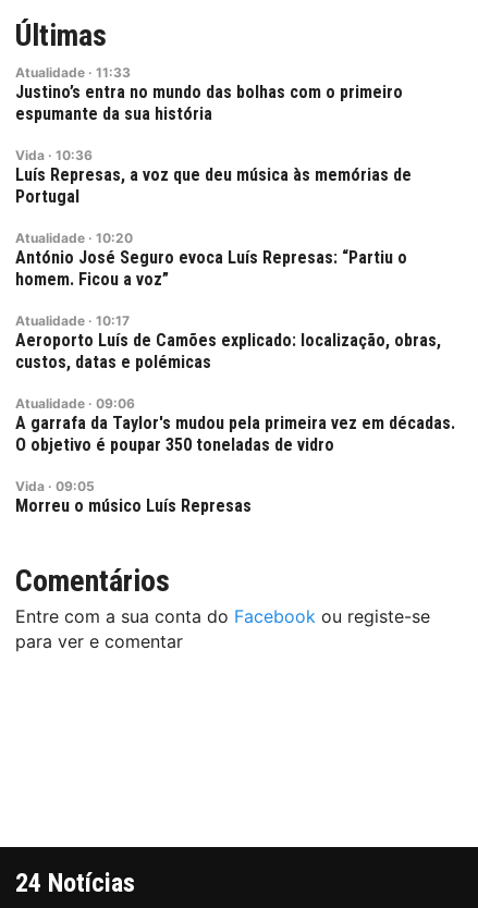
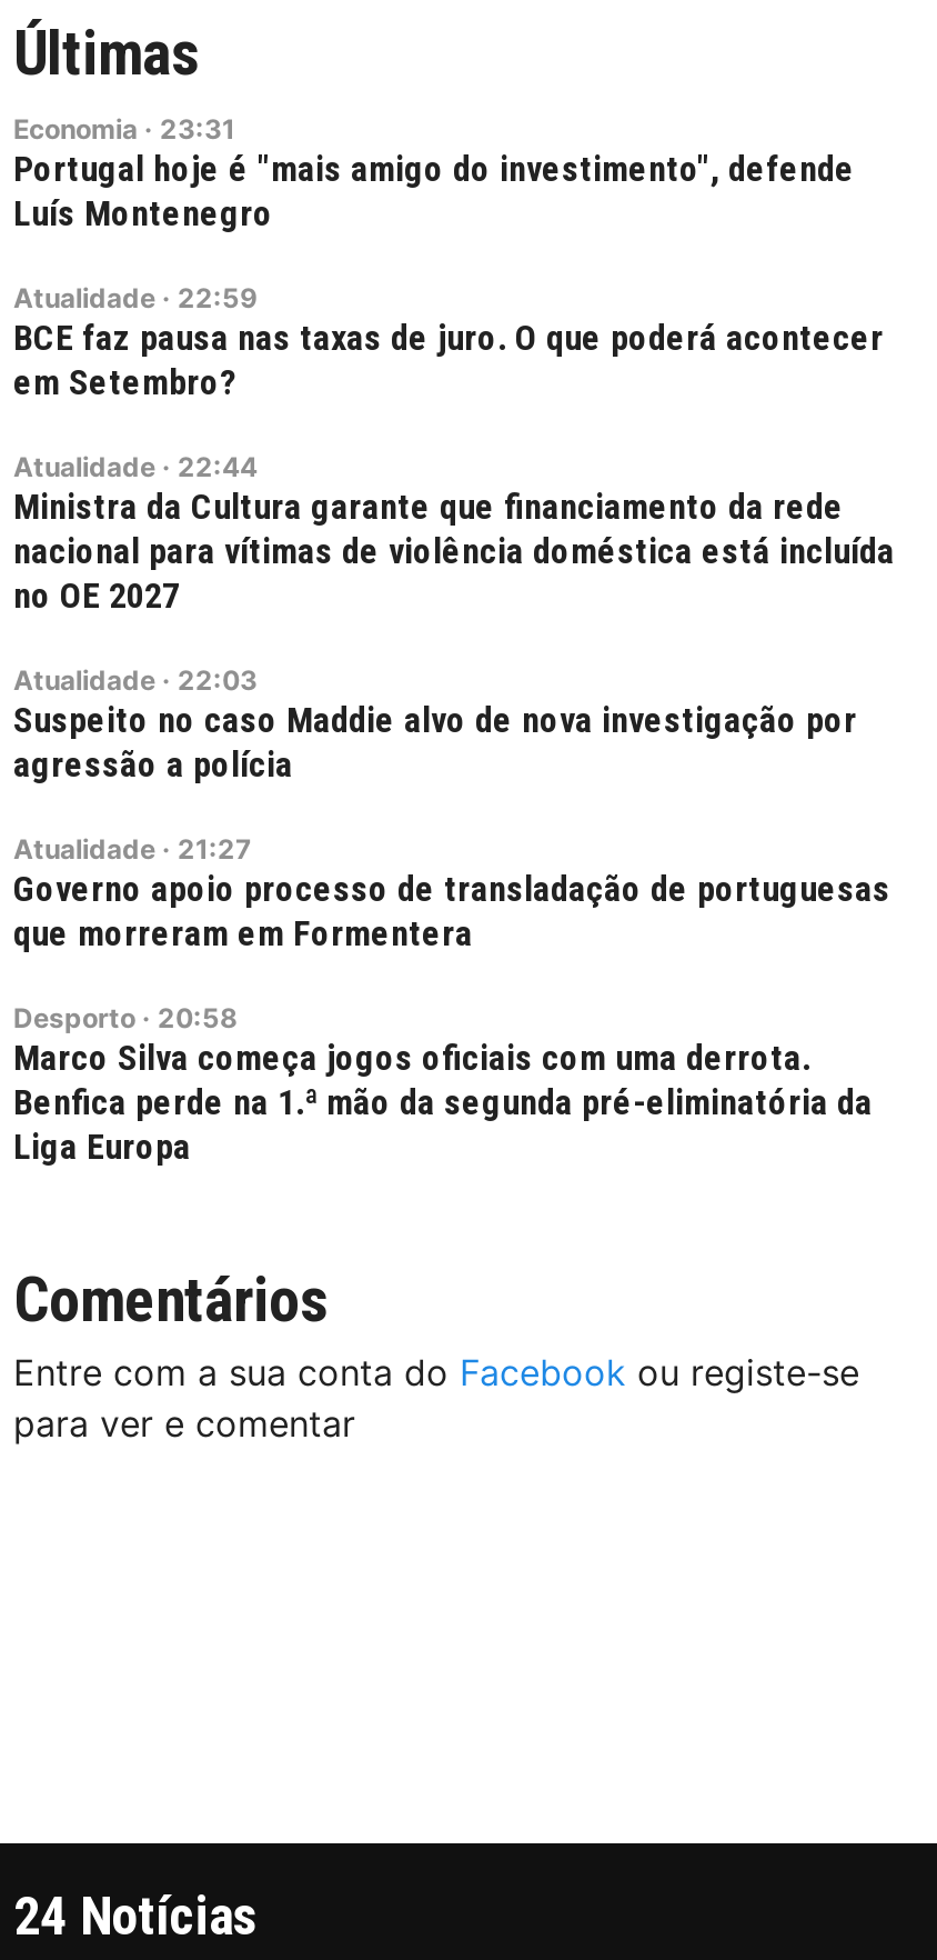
[15,64,403,124] Atualidade · 11:33 | Justino’s entra no mundo das bolhas com o primeiro | espumante da sua história -> [13,112,855,234] Economia · 23:31 | Portugal hoje é "mais amigo do investimento", defende | Luís Montenegro
[15,147,412,207] Vida · 10:36 | Luís Represas, a voz que deu música às memórias de | Portugal -> [13,281,884,403] Atualidade · 22:59 | BCE faz pausa nas taxas de juro. O que poderá acontecer | em Setembro?
[15,230,407,290] Atualidade · 10:20 | António José Seguro evoca Luís Represas: “Partiu o | homem. Ficou a voz” -> [13,450,895,617] Atualidade · 22:44 | Ministra da Cultura garante que financiamento da rede | nacional para vítimas de violência doméstica está incluída | no OE 2027
[15,312,441,372] Atualidade · 10:17 | Aeroporto Luís de Camões explicado: localização, obras, | custos, datas e polémicas -> [13,663,857,786] Atualidade · 22:03 | Suspeito no caso Maddie alvo de nova investigação por | agressão a polícia
[15,395,455,455] Atualidade · 09:06 | A garrafa da Taylor's mudou pela primeira vez em décadas. | O objetivo é poupar 350 toneladas de vidro -> [13,832,890,954] Atualidade · 21:27 | Governo apoio processo de transladação de portuguesas | que morreram em Formentera
[15,478,252,516] Vida · 09:05 | Morreu o músico Luís Represas -> [13,1001,873,1168] Desporto · 20:58 | Marco Silva começa jogos oficiais com uma derrota. | Benfica perde na 1.ª mão da segunda pré-eliminatória da | Liga Europa

